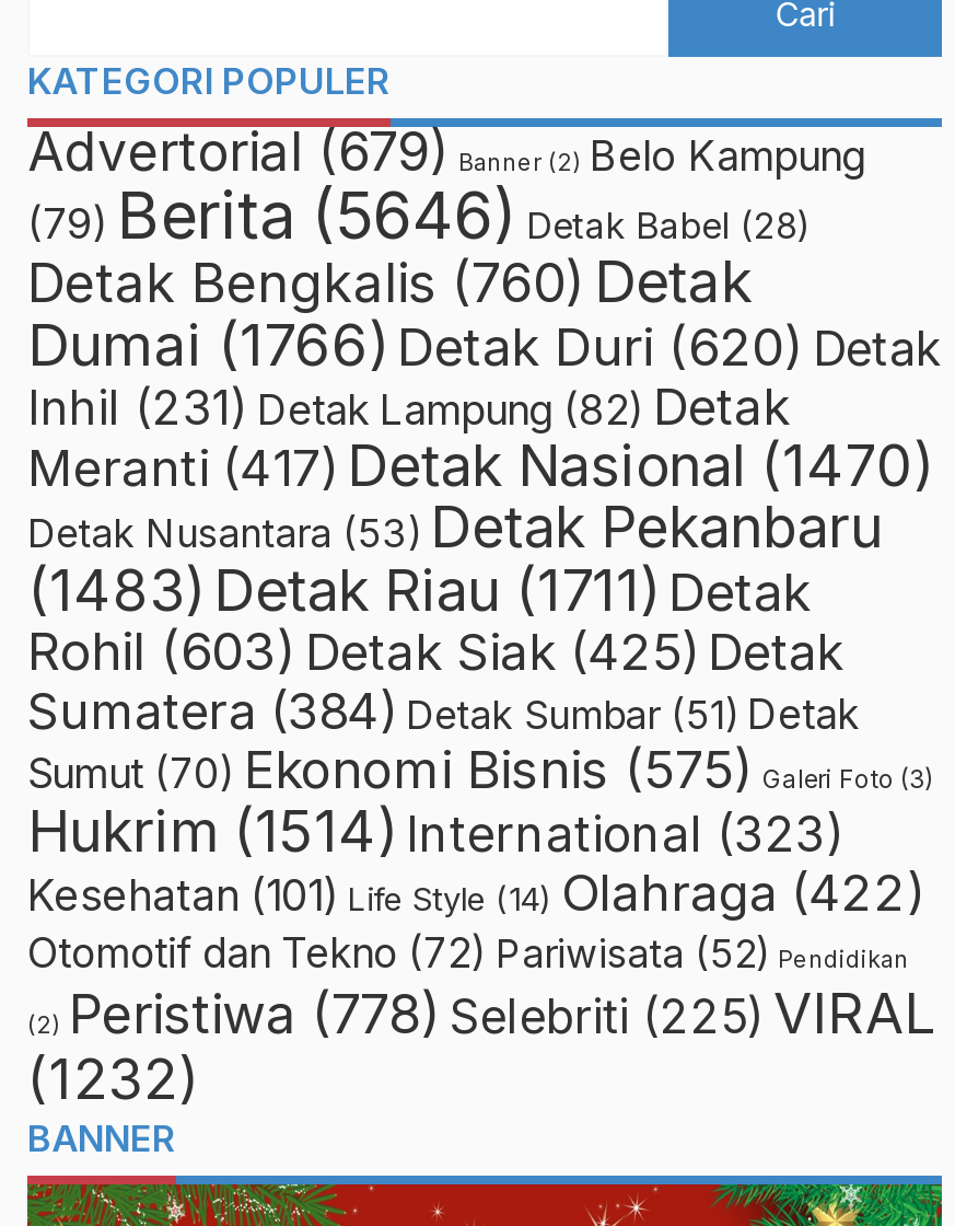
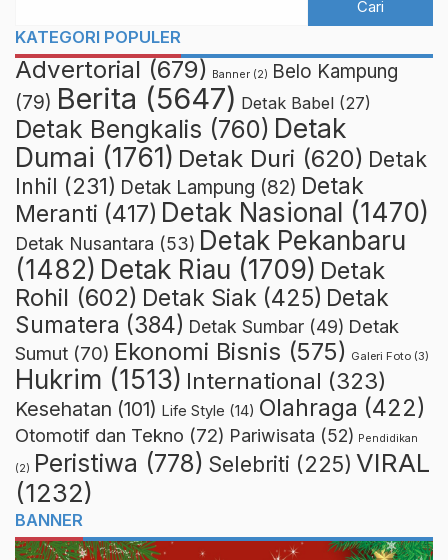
[27,177,811,254] (79) Berita (5646) Detak Babel (28) -> [15,81,371,116] (79) Berita (5647) Detak Babel (27)
[27,309,942,379] Dumai (1766) Detak Duri (620) Detak -> [15,141,427,173] Dumai (1761) Detak Duri (620) Detak
[27,554,811,624] (1483) Detak Riau (1711) Detak -> [15,253,385,285] (1482) Detak Riau (1709) Detak
[27,620,846,683] Rohil (603) Detak Siak (425) Detak -> [15,283,389,312] Rohil (602) Detak Siak (425) Detak
[27,681,859,740] Sumatera (384) Detak Sumbar (51) Detak -> [15,311,399,338] Sumatera (384) Detak Sumbar (49) Detak
[27,797,843,865] Hukrim (1514) International (323) -> [15,364,386,395] Hukrim (1513) International (323)

